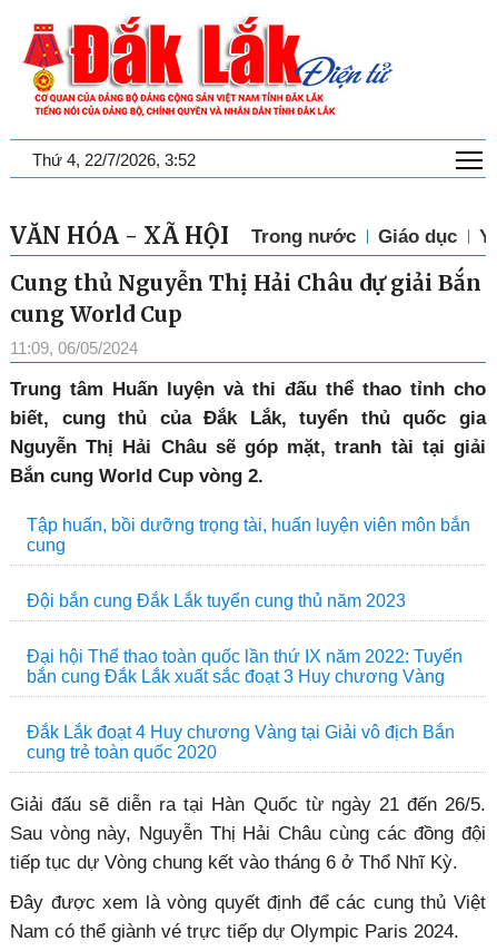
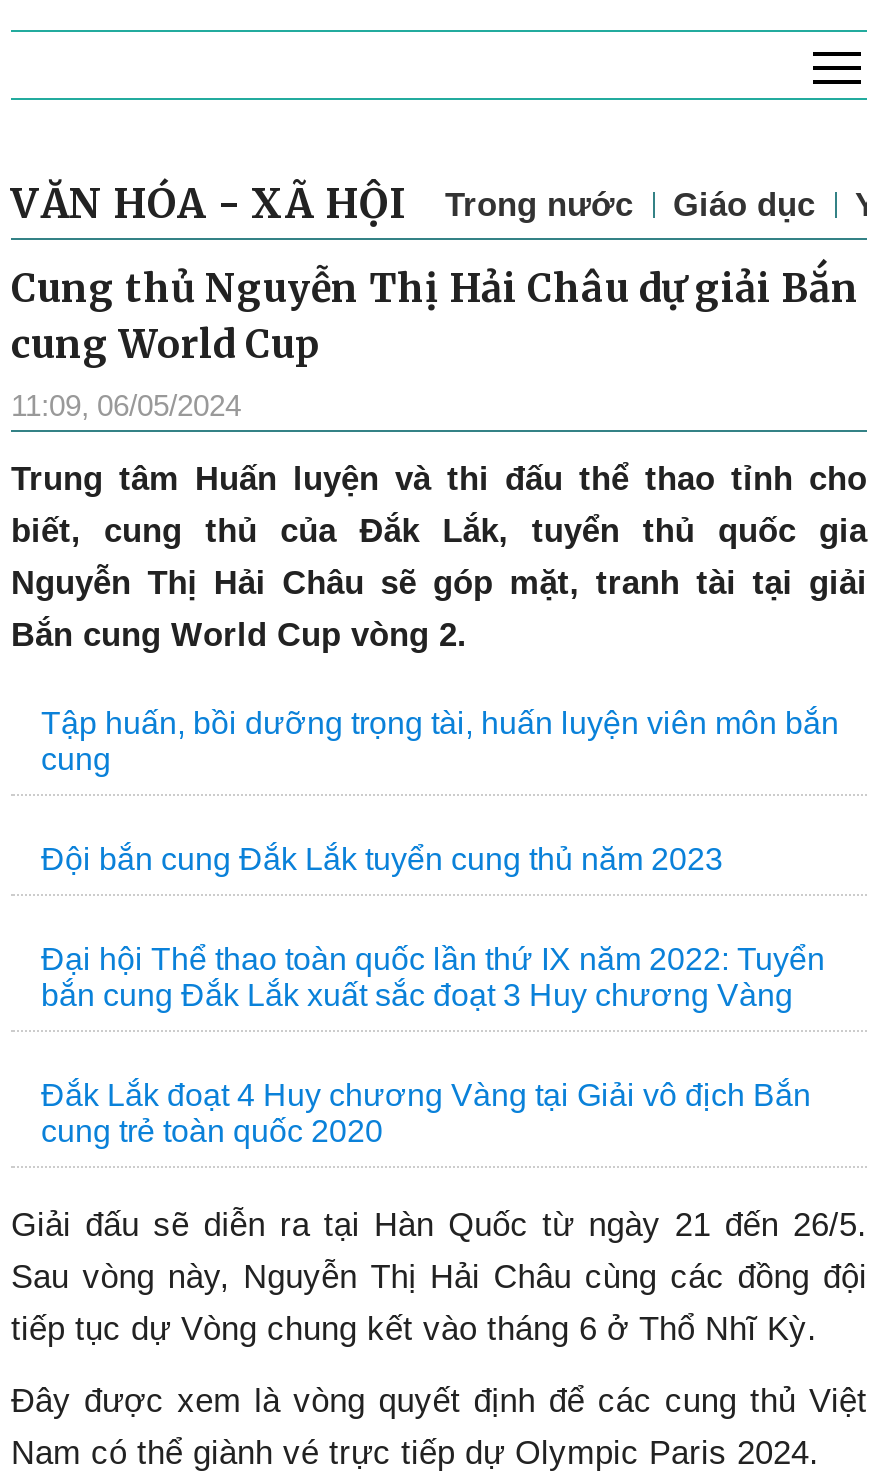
[22,16,392,169] [image] | Thứ 4, 22/7/2026, 3:52 -> none

